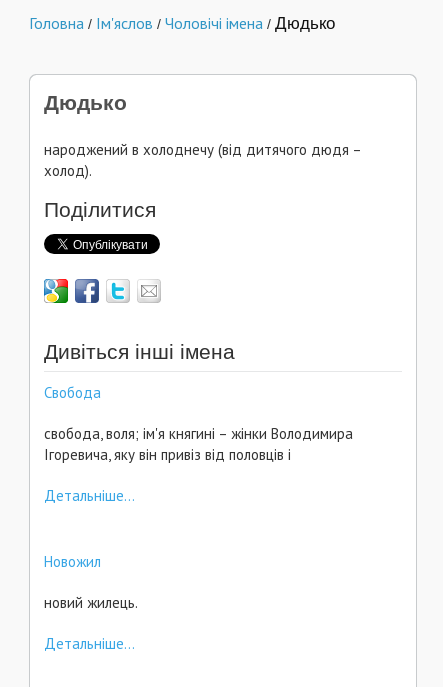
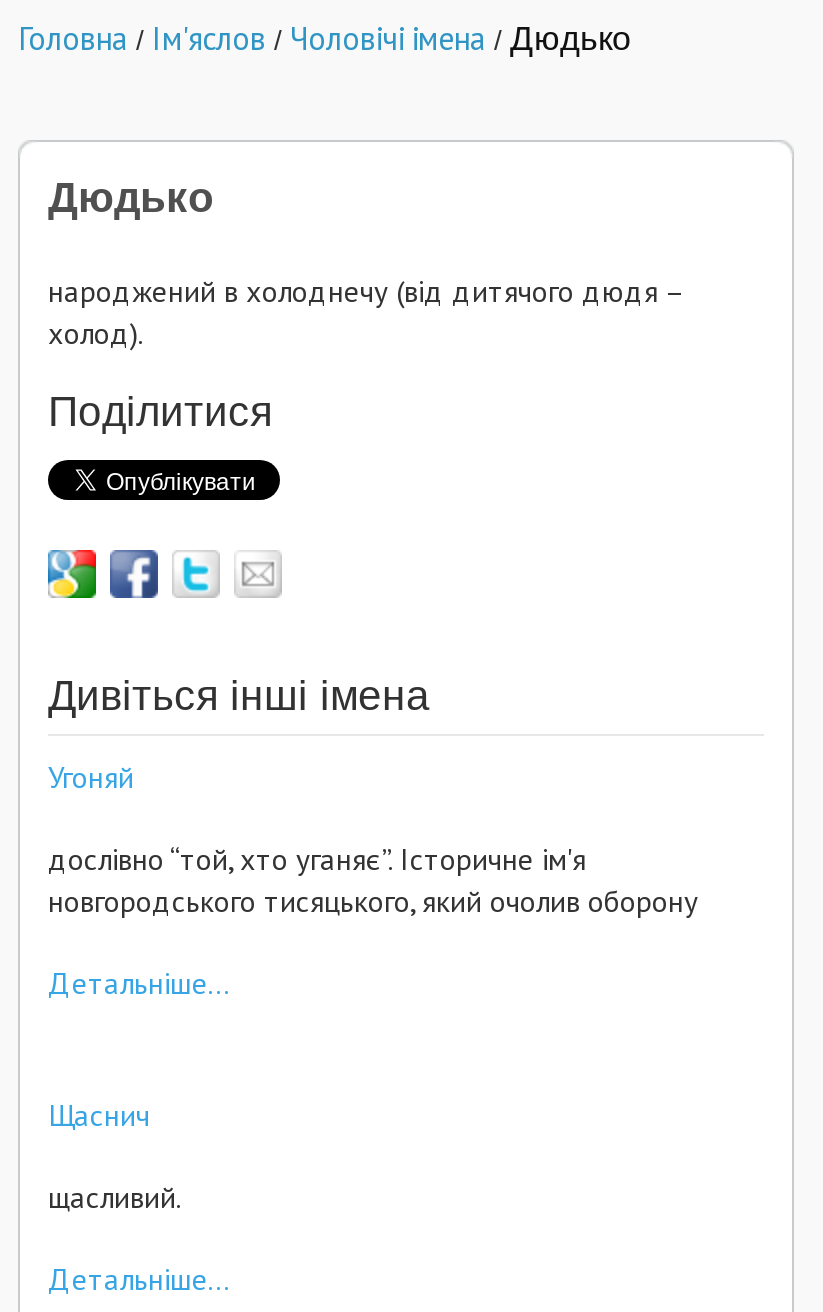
[44,383,101,402] Свобода -> [48,758,134,796] Угоняй
[44,424,353,464] свобода, воля; ім'я княгині – жінки Володимира | Ігоревича, яку він привіз від половців і -> [48,840,698,920] дослівно “той, хто уганяє”. Історичне ім'я | новгородського тисяцького, який очолив оборону
[44,552,101,571] Новожил -> [48,1096,150,1134] Щаснич
[44,593,138,612] новий жилець. -> [48,1178,182,1216] щасливий.

